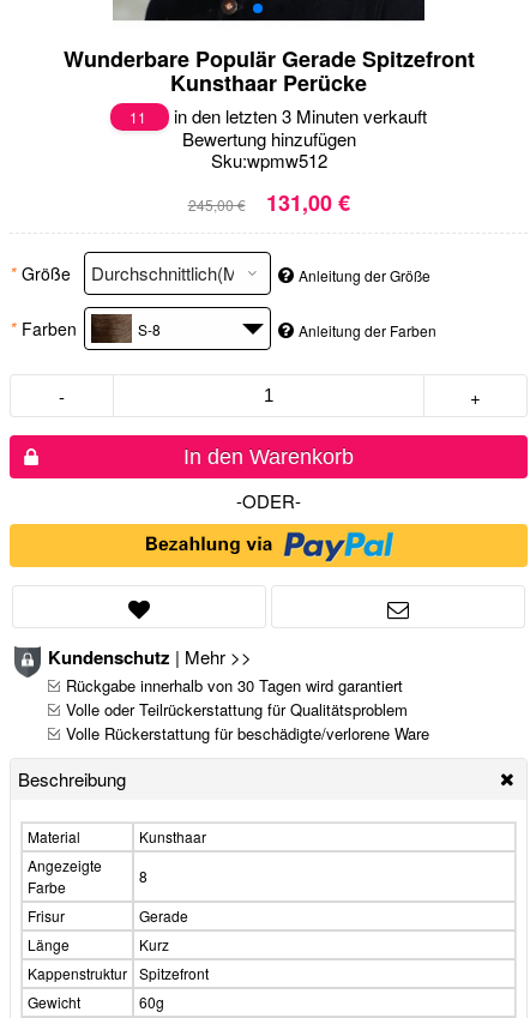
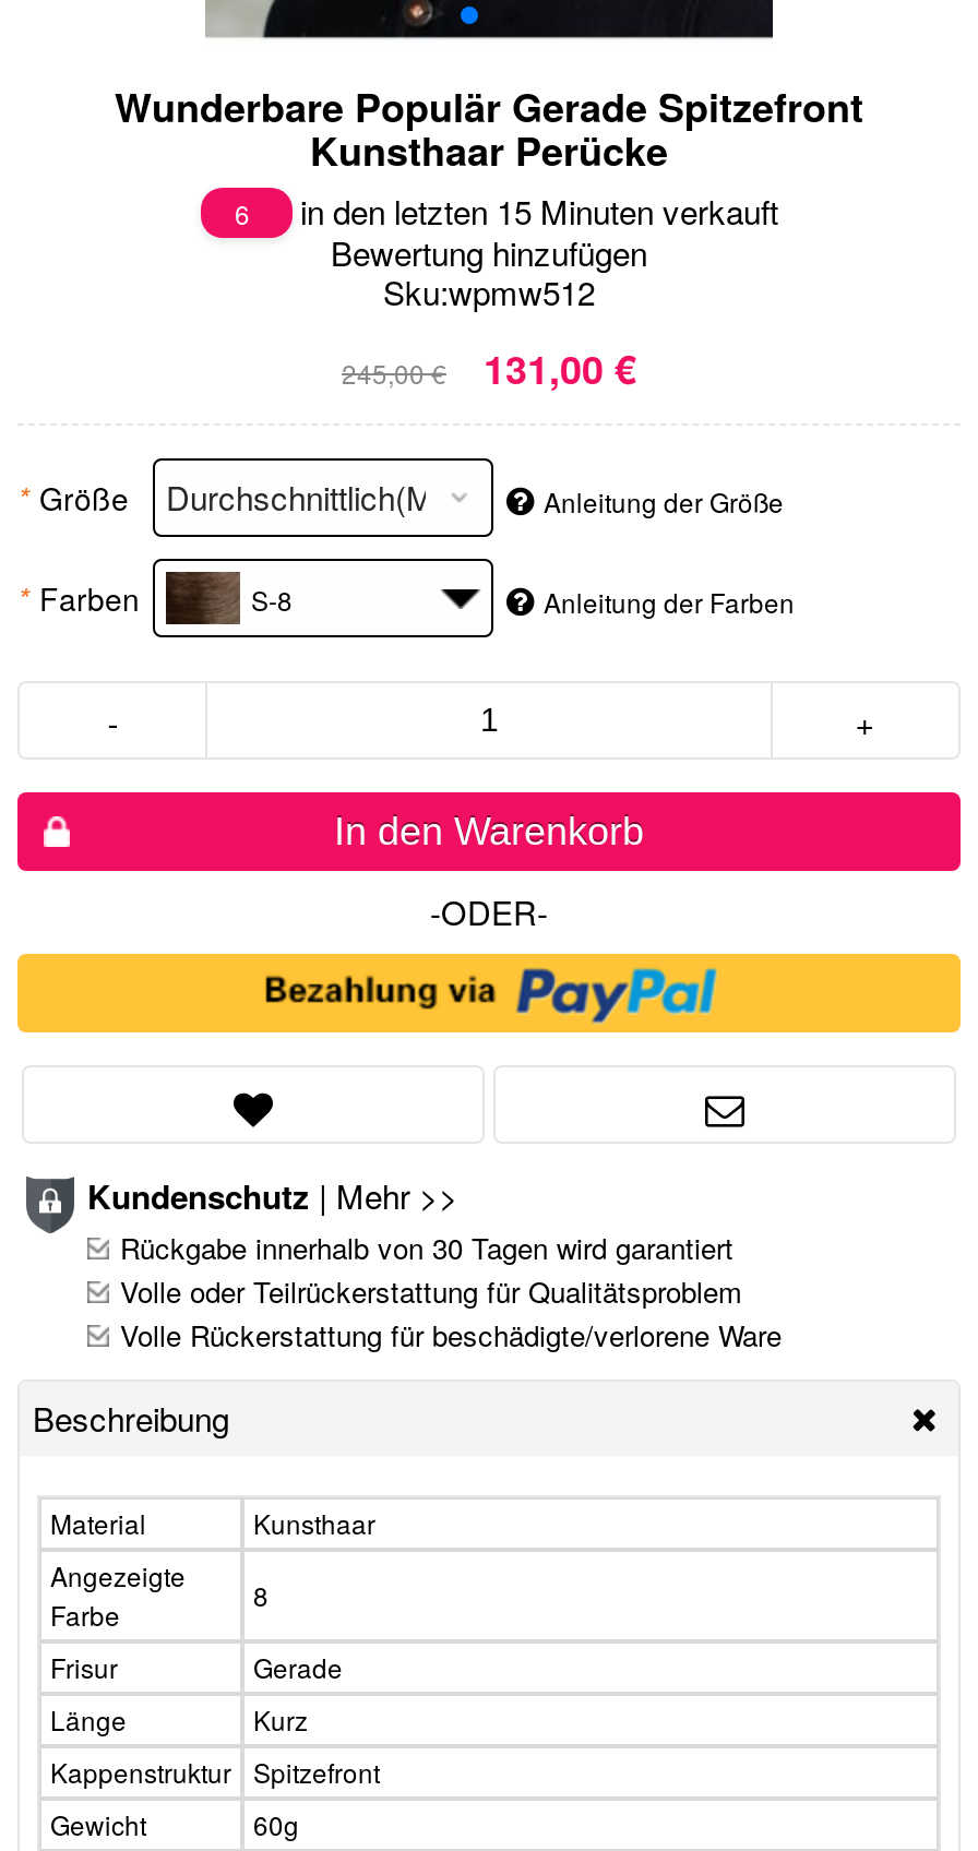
[130,106,150,127] 11 -> [235,194,257,231] 6
[169,103,427,128] in den letzten 3 Minuten verkauft -> [291,187,778,233] in den letzten 15 Minuten verkauft

